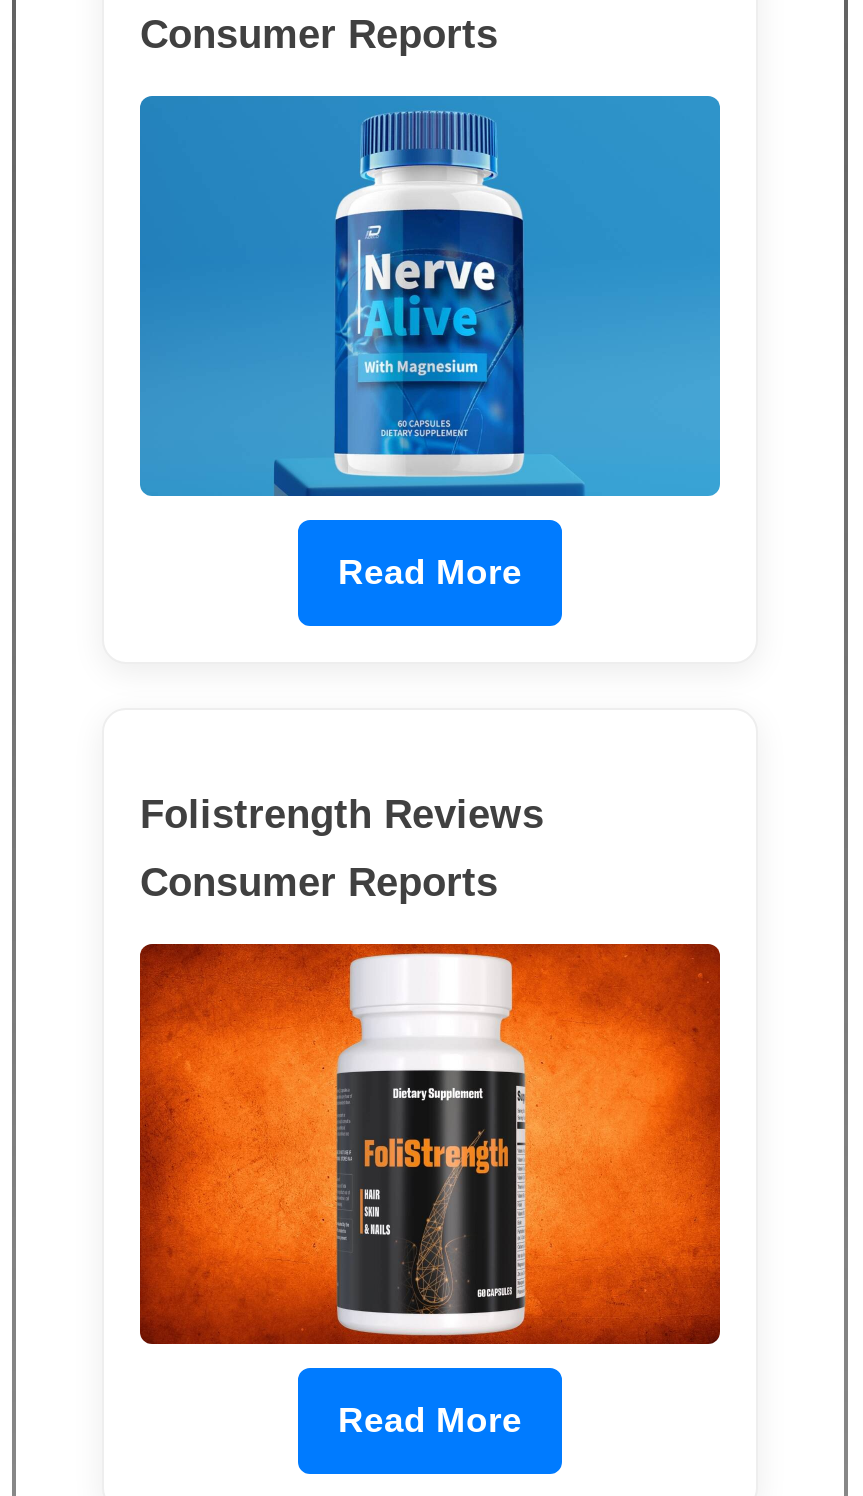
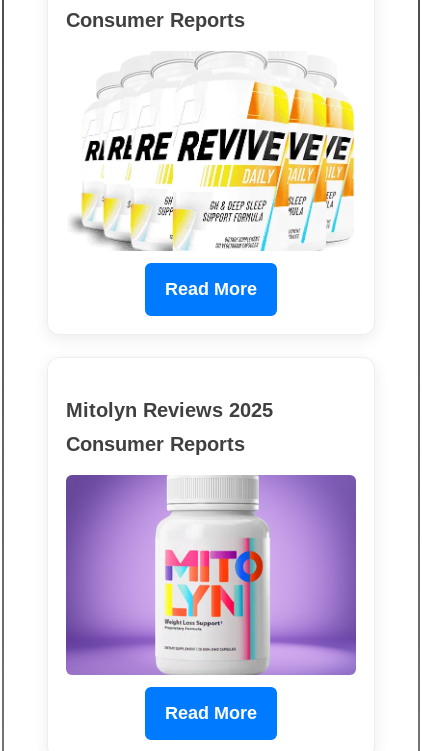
[138,94,722,498] [image] -> [66,51,356,252] [image]
[140,791,544,835] Folistrength Reviews -> [66,399,273,421] Mitolyn Reviews 2025
[138,942,722,1346] [image] -> [65,474,357,676] [image]

